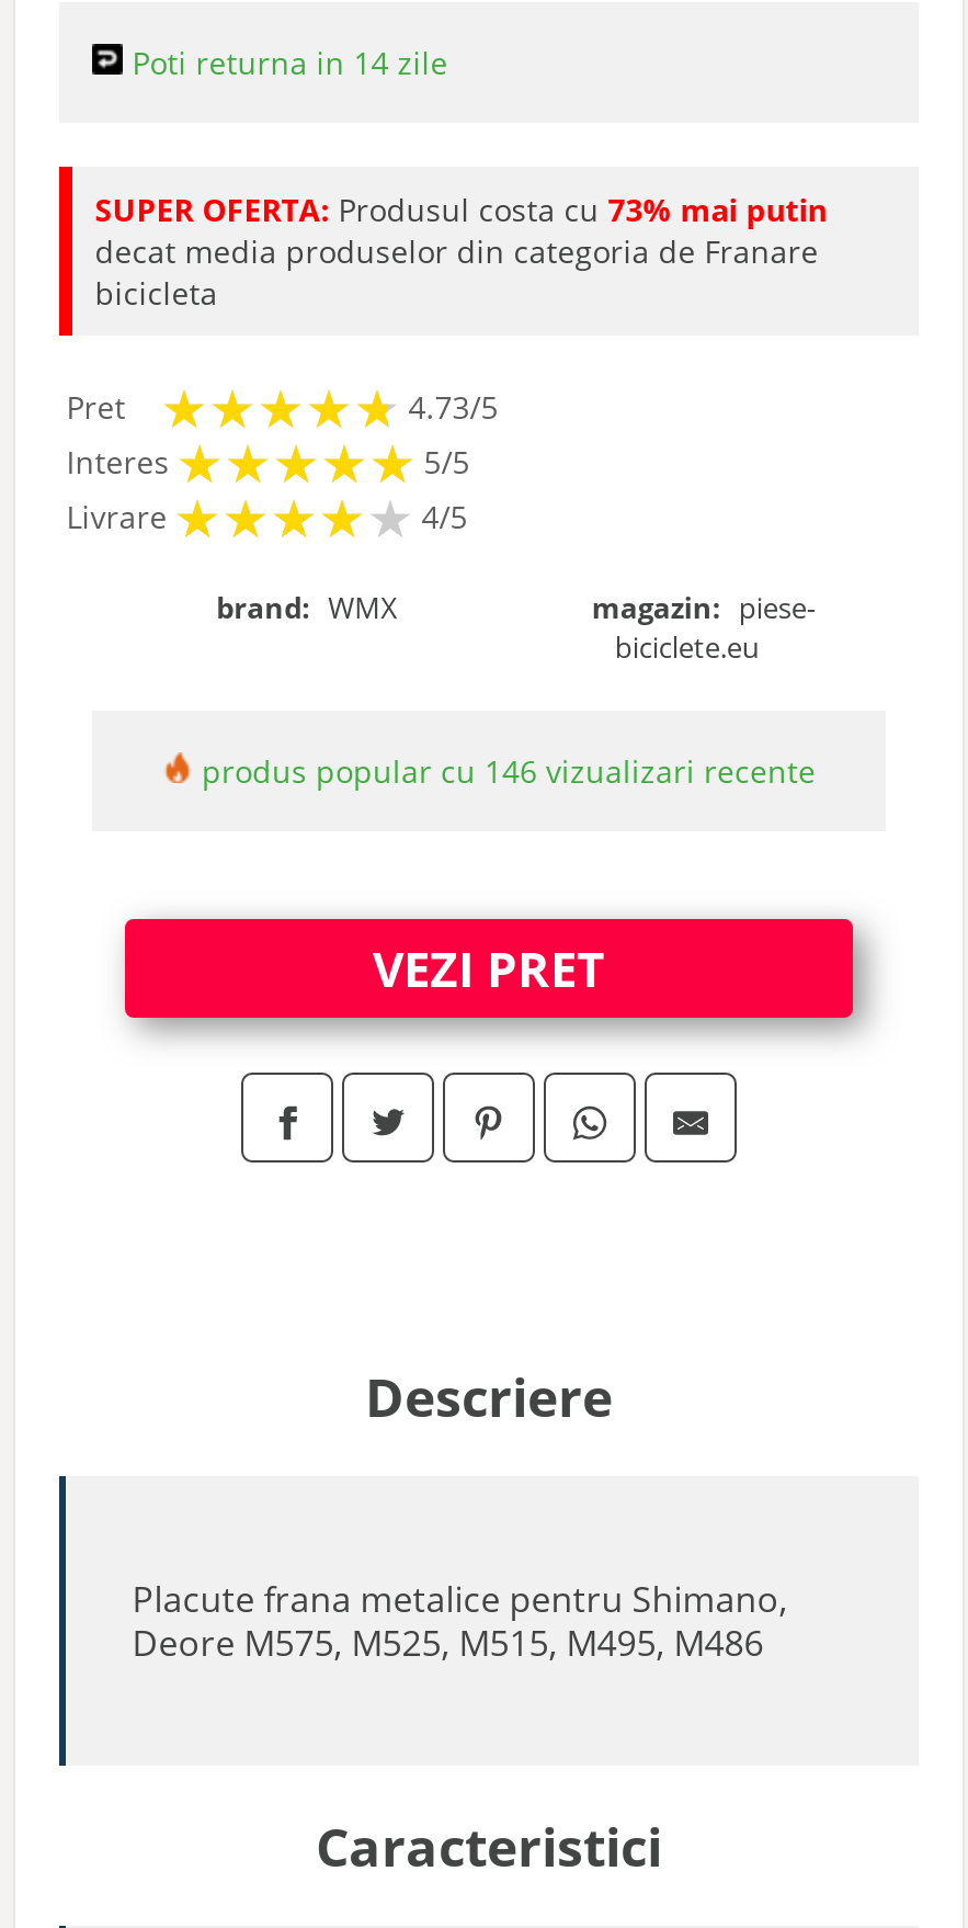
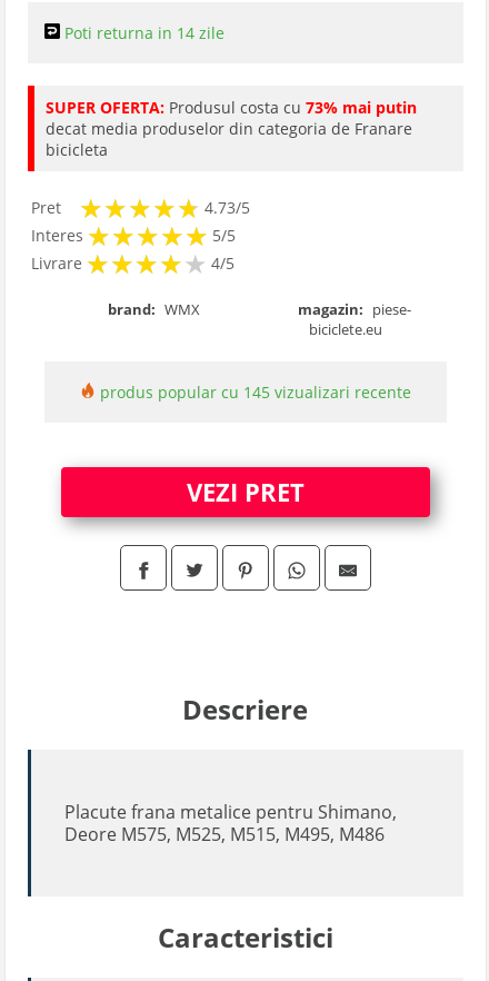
[193,750,816,792] produs popular cu 146 vizualizari recente -> [96,381,411,403] produs popular cu 145 vizualizari recente

